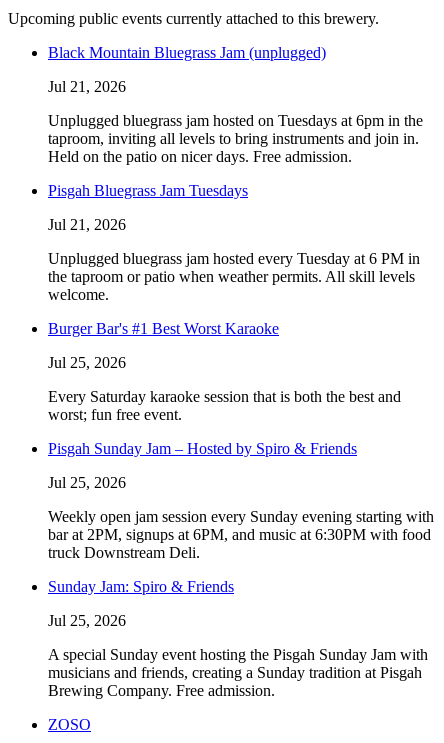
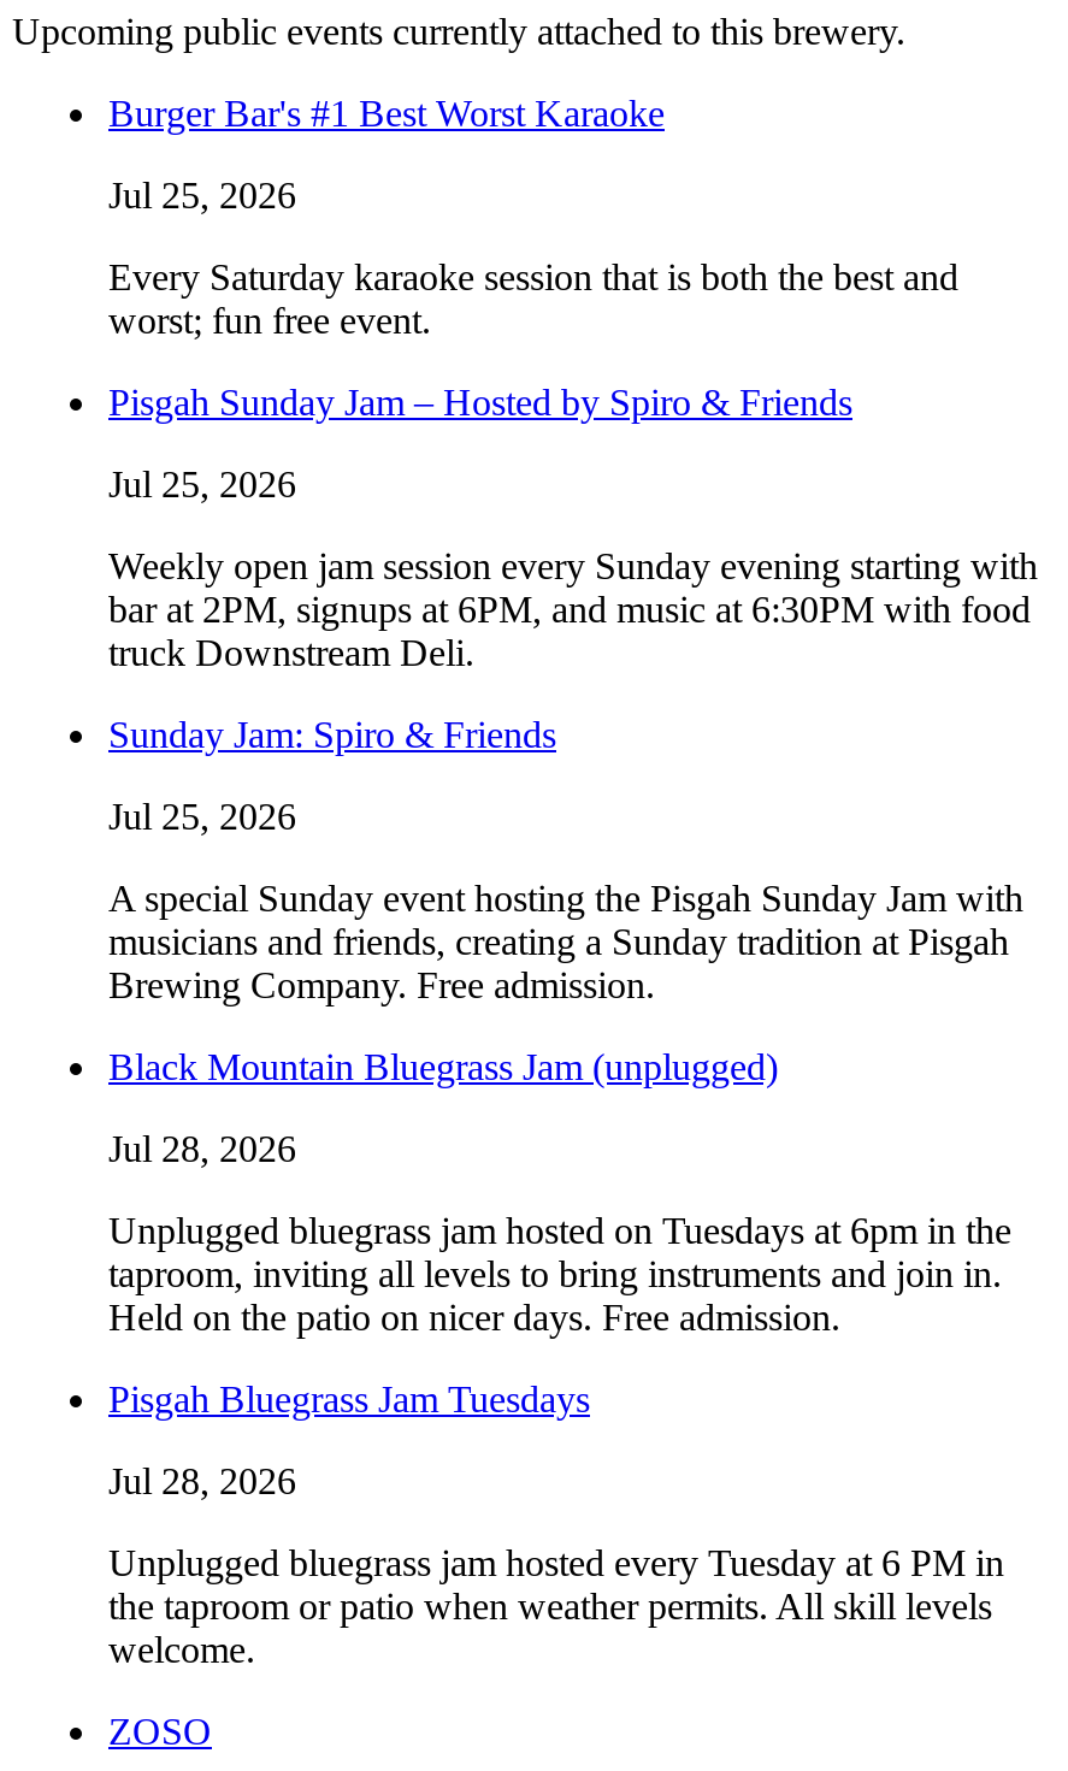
moved [48,44,326,61] -> [108,1047,778,1088]: Black Mountain Bluegrass Jam (unplugged)
[48,78,126,233] Jul 21, 2026 | Jul 21, 2026 -> none
moved [48,112,423,199] -> [108,1210,1011,1420]: Unplugged bluegrass jam hosted on Tuesdays at 6pm in the | taproom, inviting all levels to bring instruments and join in. | Held on the patio on nicer days. Free admission. | Pisgah Bluegrass Jam Tuesdays
moved [48,250,420,303] -> [108,1543,1004,1670]: Unplugged bluegrass jam hosted every Tuesday at 6 PM in | the taproom or patio when weather permits. All skill levels | welcome.
moved [48,320,434,699] -> [108,93,1038,1006]: Burger Bar's #1 Best Worst Karaoke | Jul 25, 2026 | Every Saturday karaoke session that is both the best and | ... | musicians and friends, creating a Sunday tradition at Pisgah | Brewing Company. Free admission.
none -> [108,1129,296,1502] Jul 28, 2026 | Jul 28, 2026

